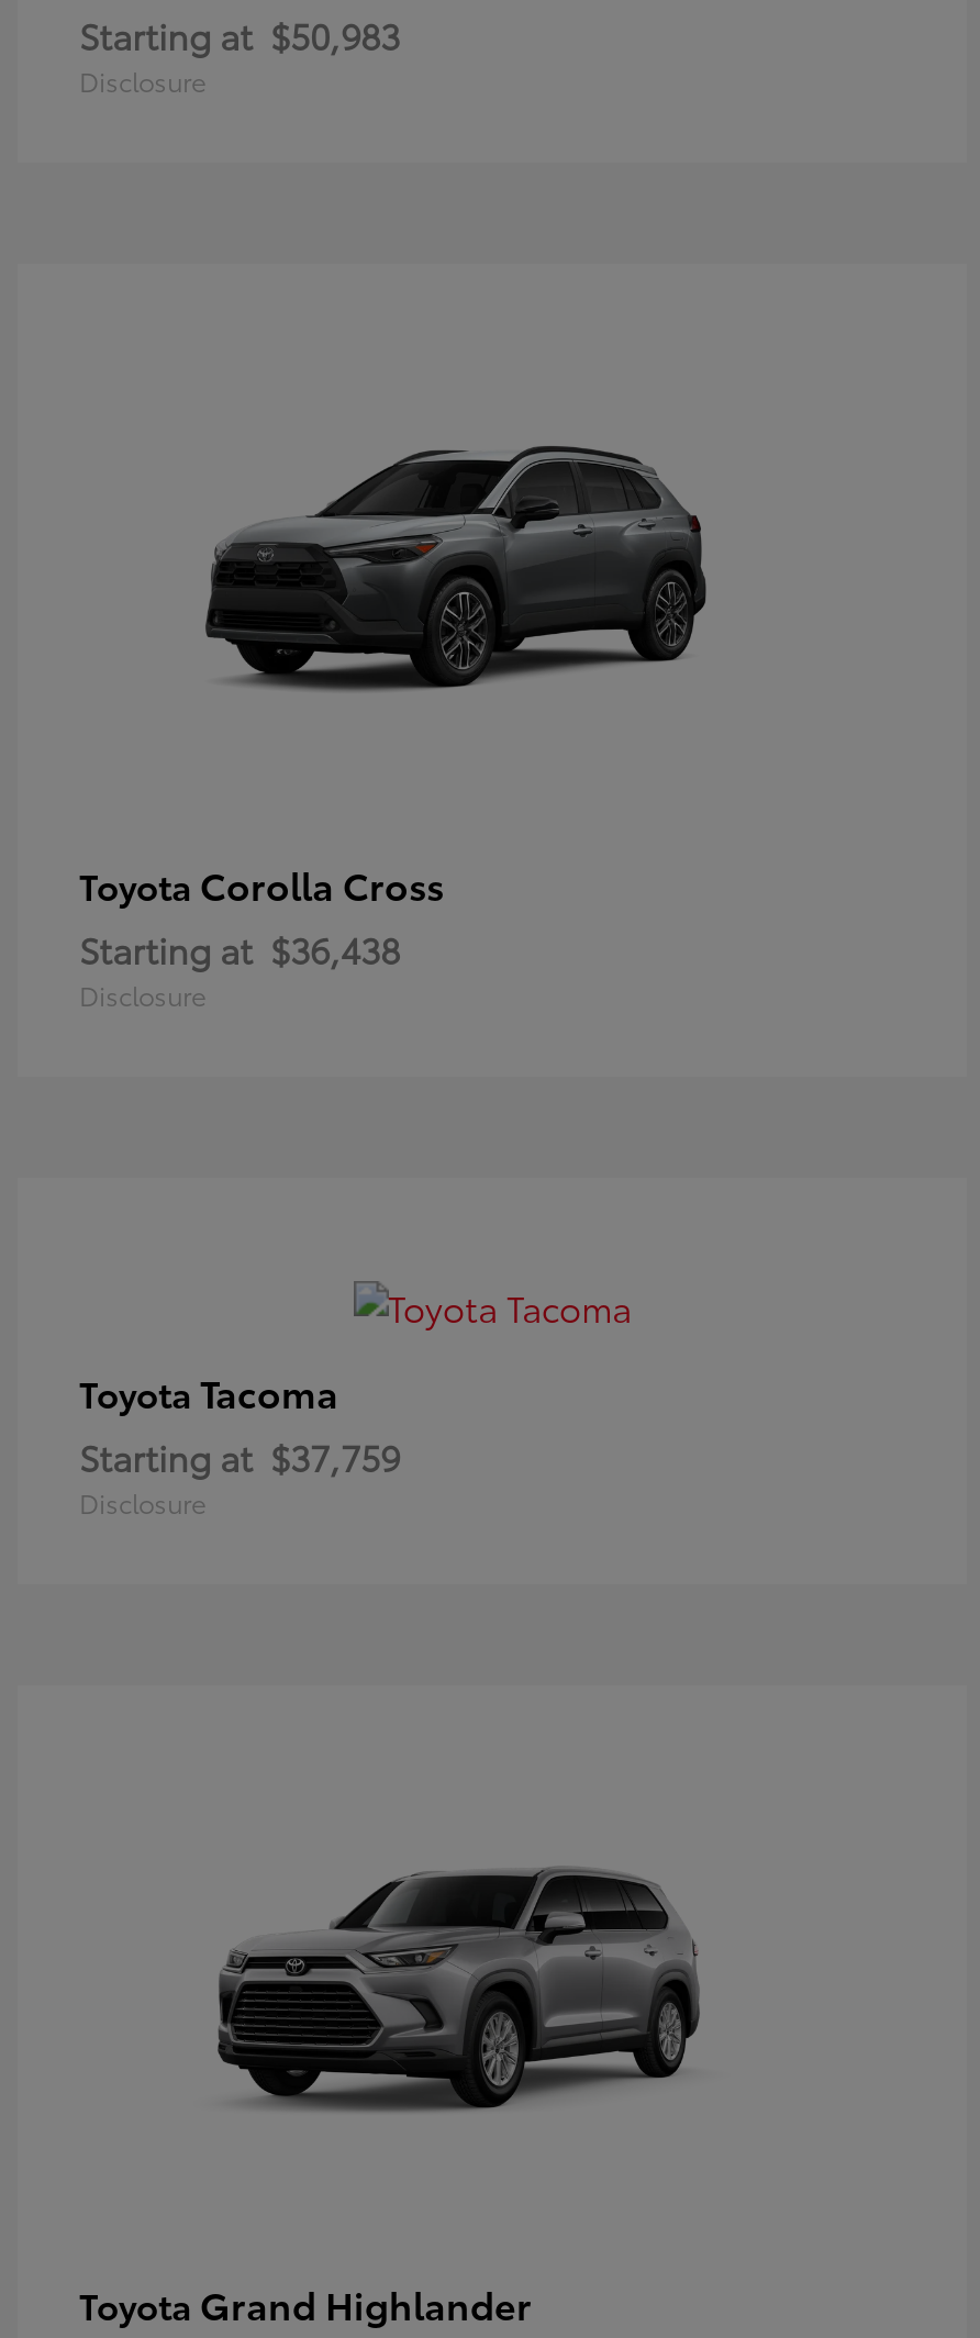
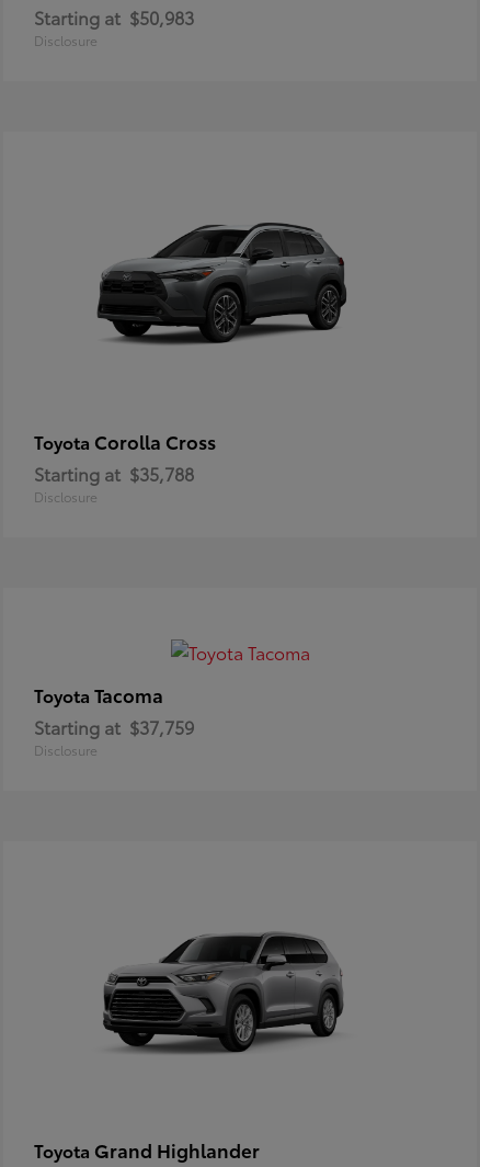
[79,922,400,973] Starting at $36,438 -> [34,460,194,486] Starting at $35,788

